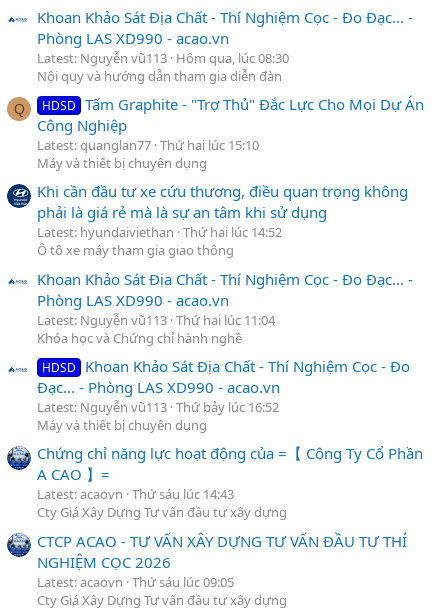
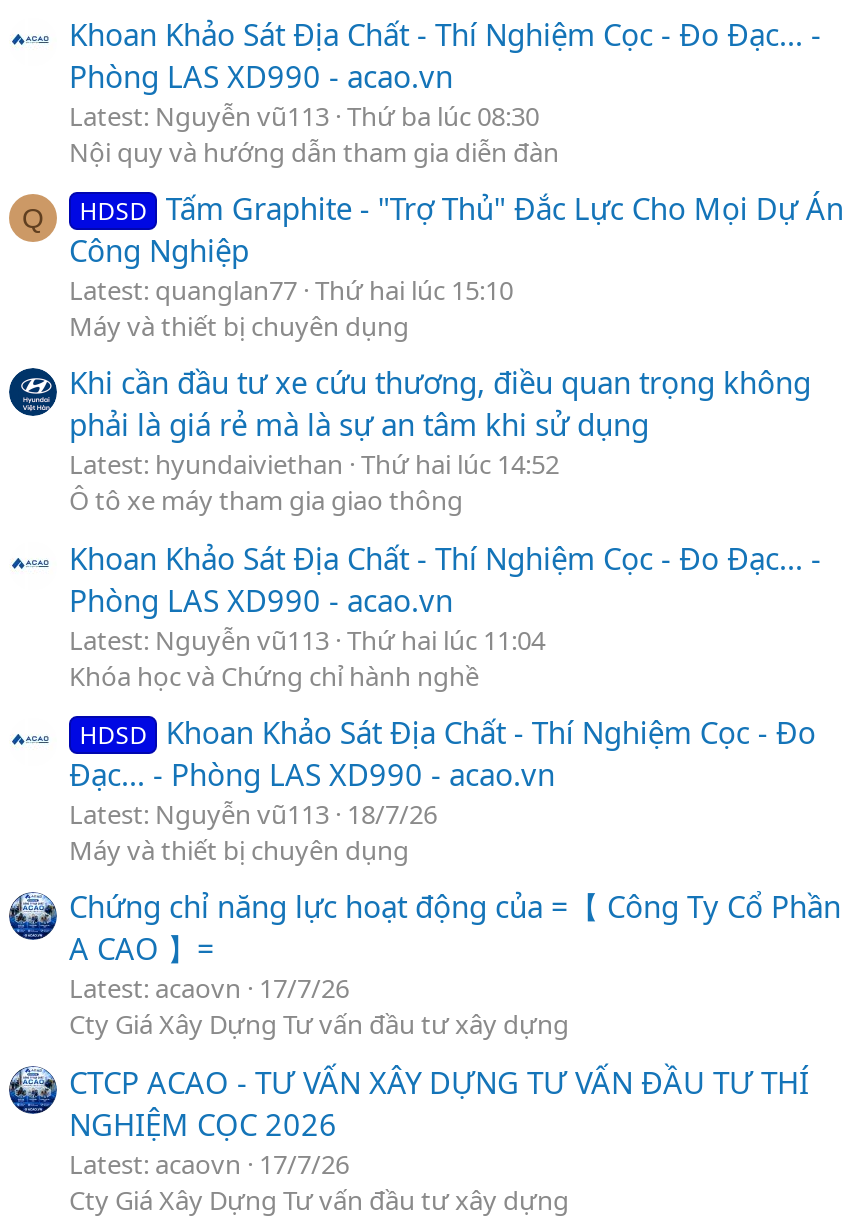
[37,49,289,67] Latest: Nguyễn vũ113 Hôm qua, lúc 08:30 -> [69,97,539,133] Latest: Nguyễn vũ113 Thứ ba lúc 08:30
[37,398,279,416] Latest: Nguyễn vũ113 Thứ bảy lúc 16:52 -> [69,796,437,832] Latest: Nguyễn vũ113 18/7/26
[37,485,234,503] Latest: acaovn Thứ sáu lúc 14:43 -> [69,970,349,1006] Latest: acaovn 17/7/26
[37,573,234,591] Latest: acaovn Thứ sáu lúc 09:05 -> [69,1145,349,1181] Latest: acaovn 17/7/26

